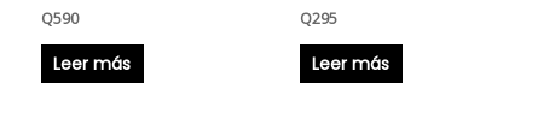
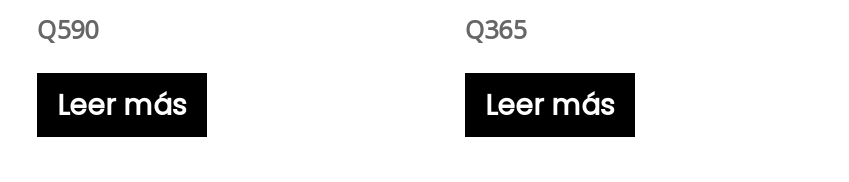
[300,8,337,29] Q295 -> [465,13,527,47] Q365

